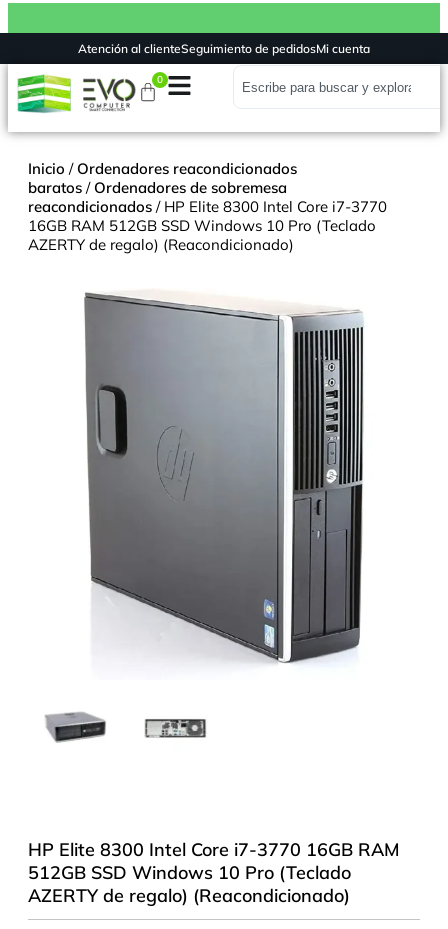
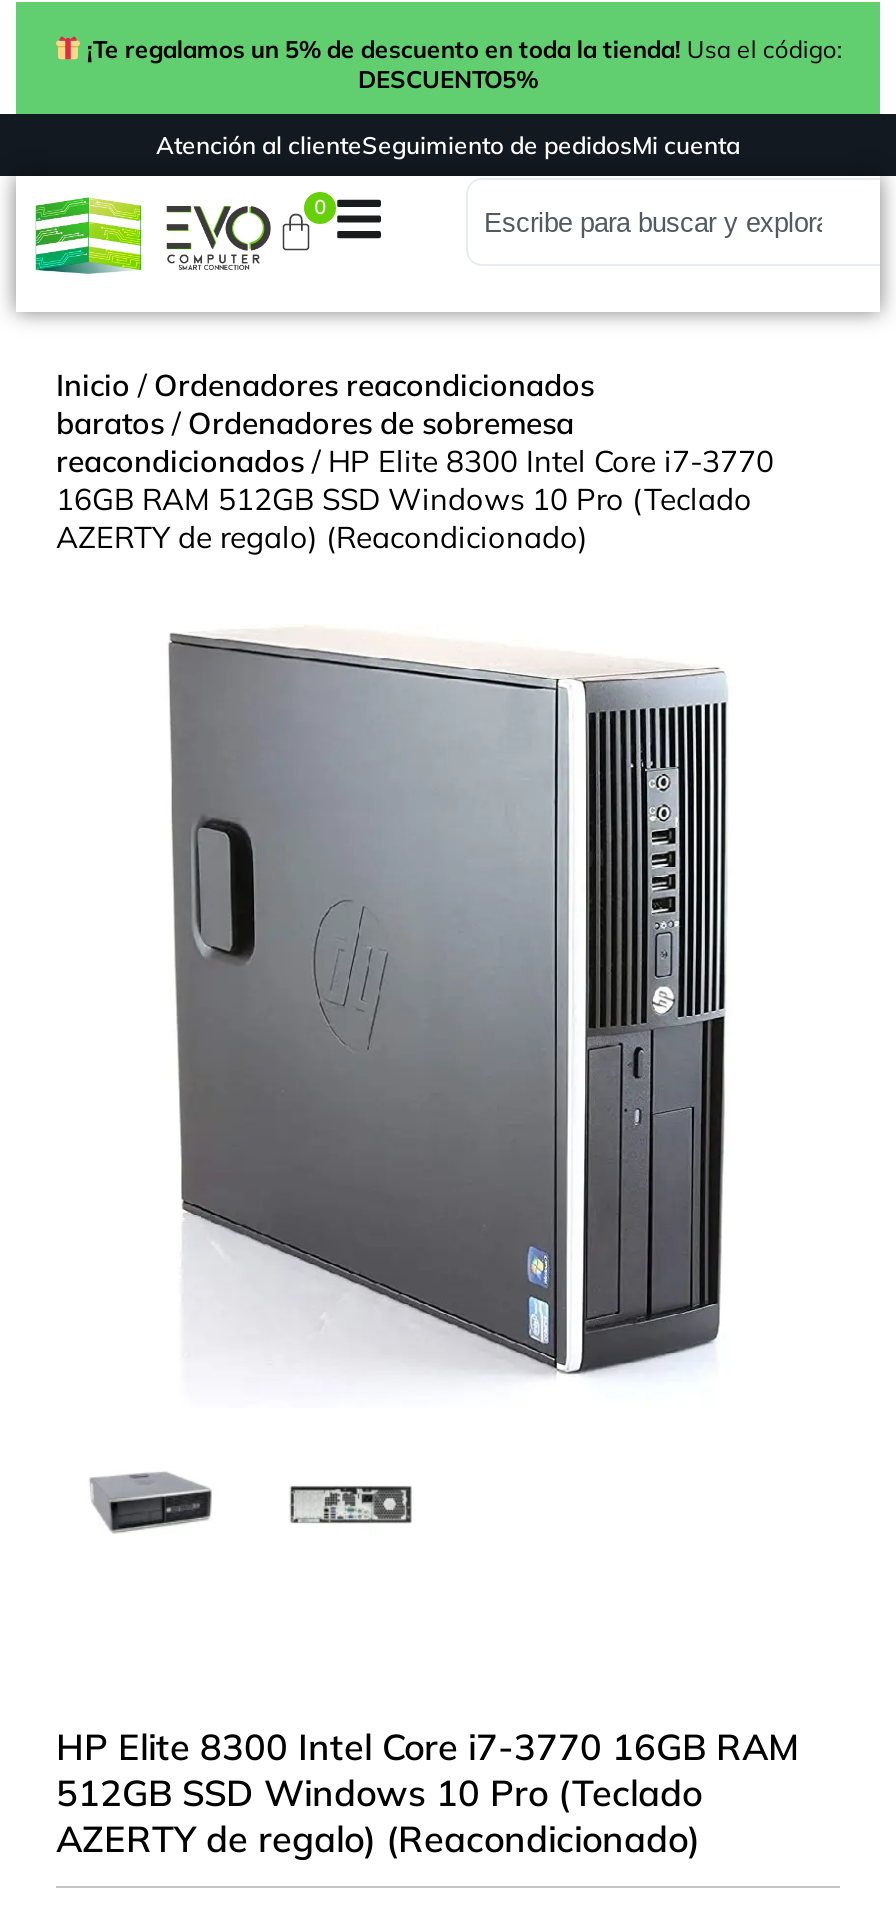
none -> [87,34,843,94] ¡Te regalamos un 5% de descuento en toda la tienda! Usa el código: | DESCUENTO5%

